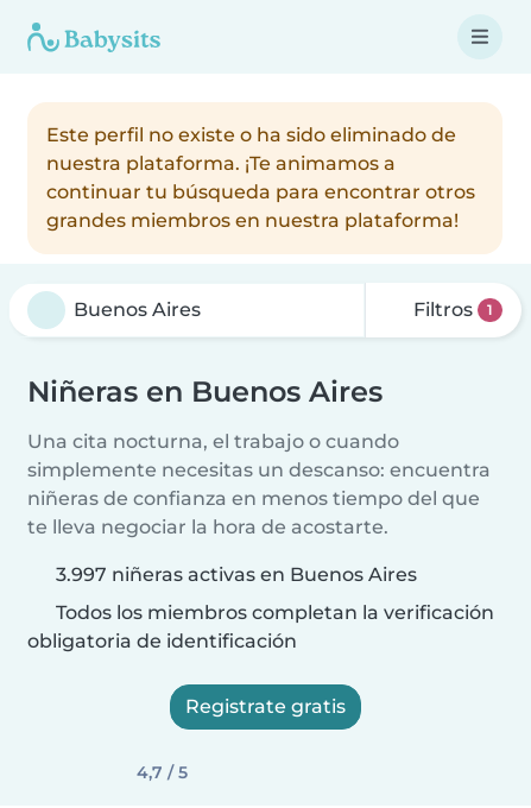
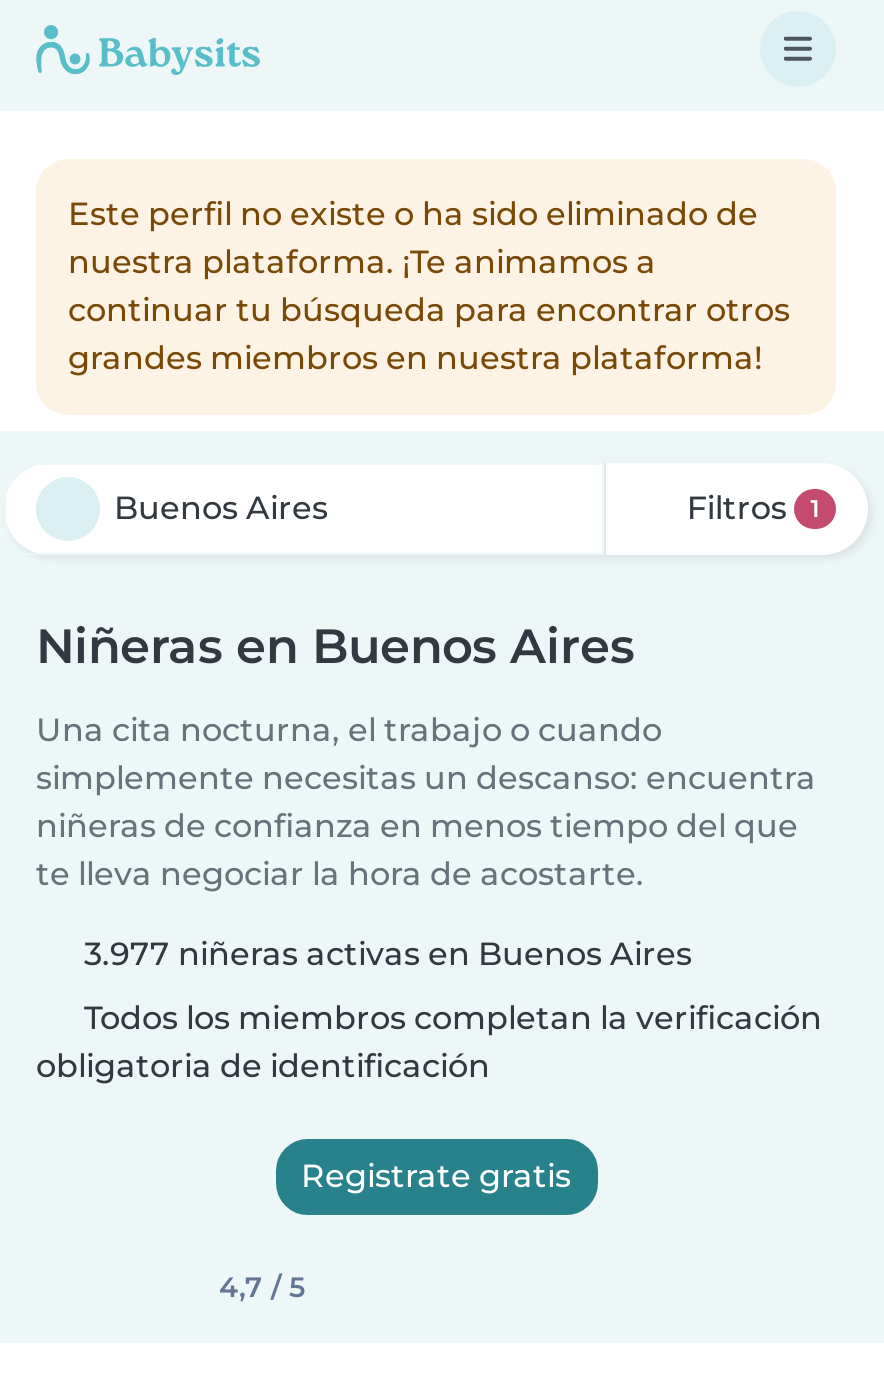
[56,563,417,586] 3.997 niñeras activas en Buenos Aires -> [84,935,692,973] 3.977 niñeras activas en Buenos Aires

